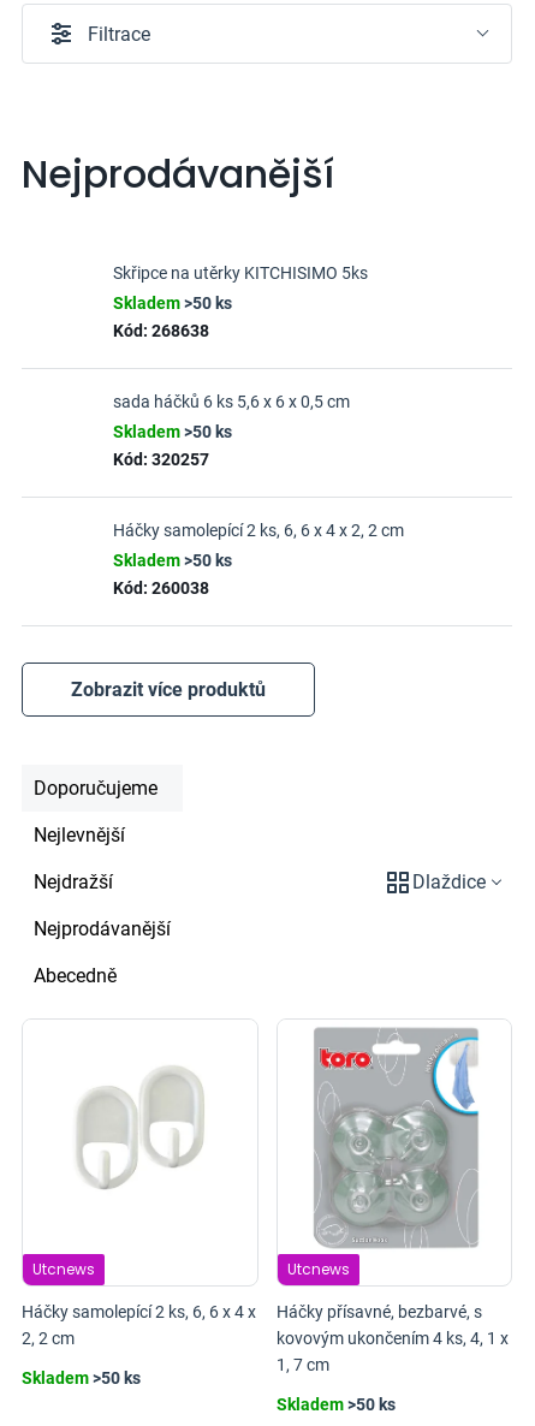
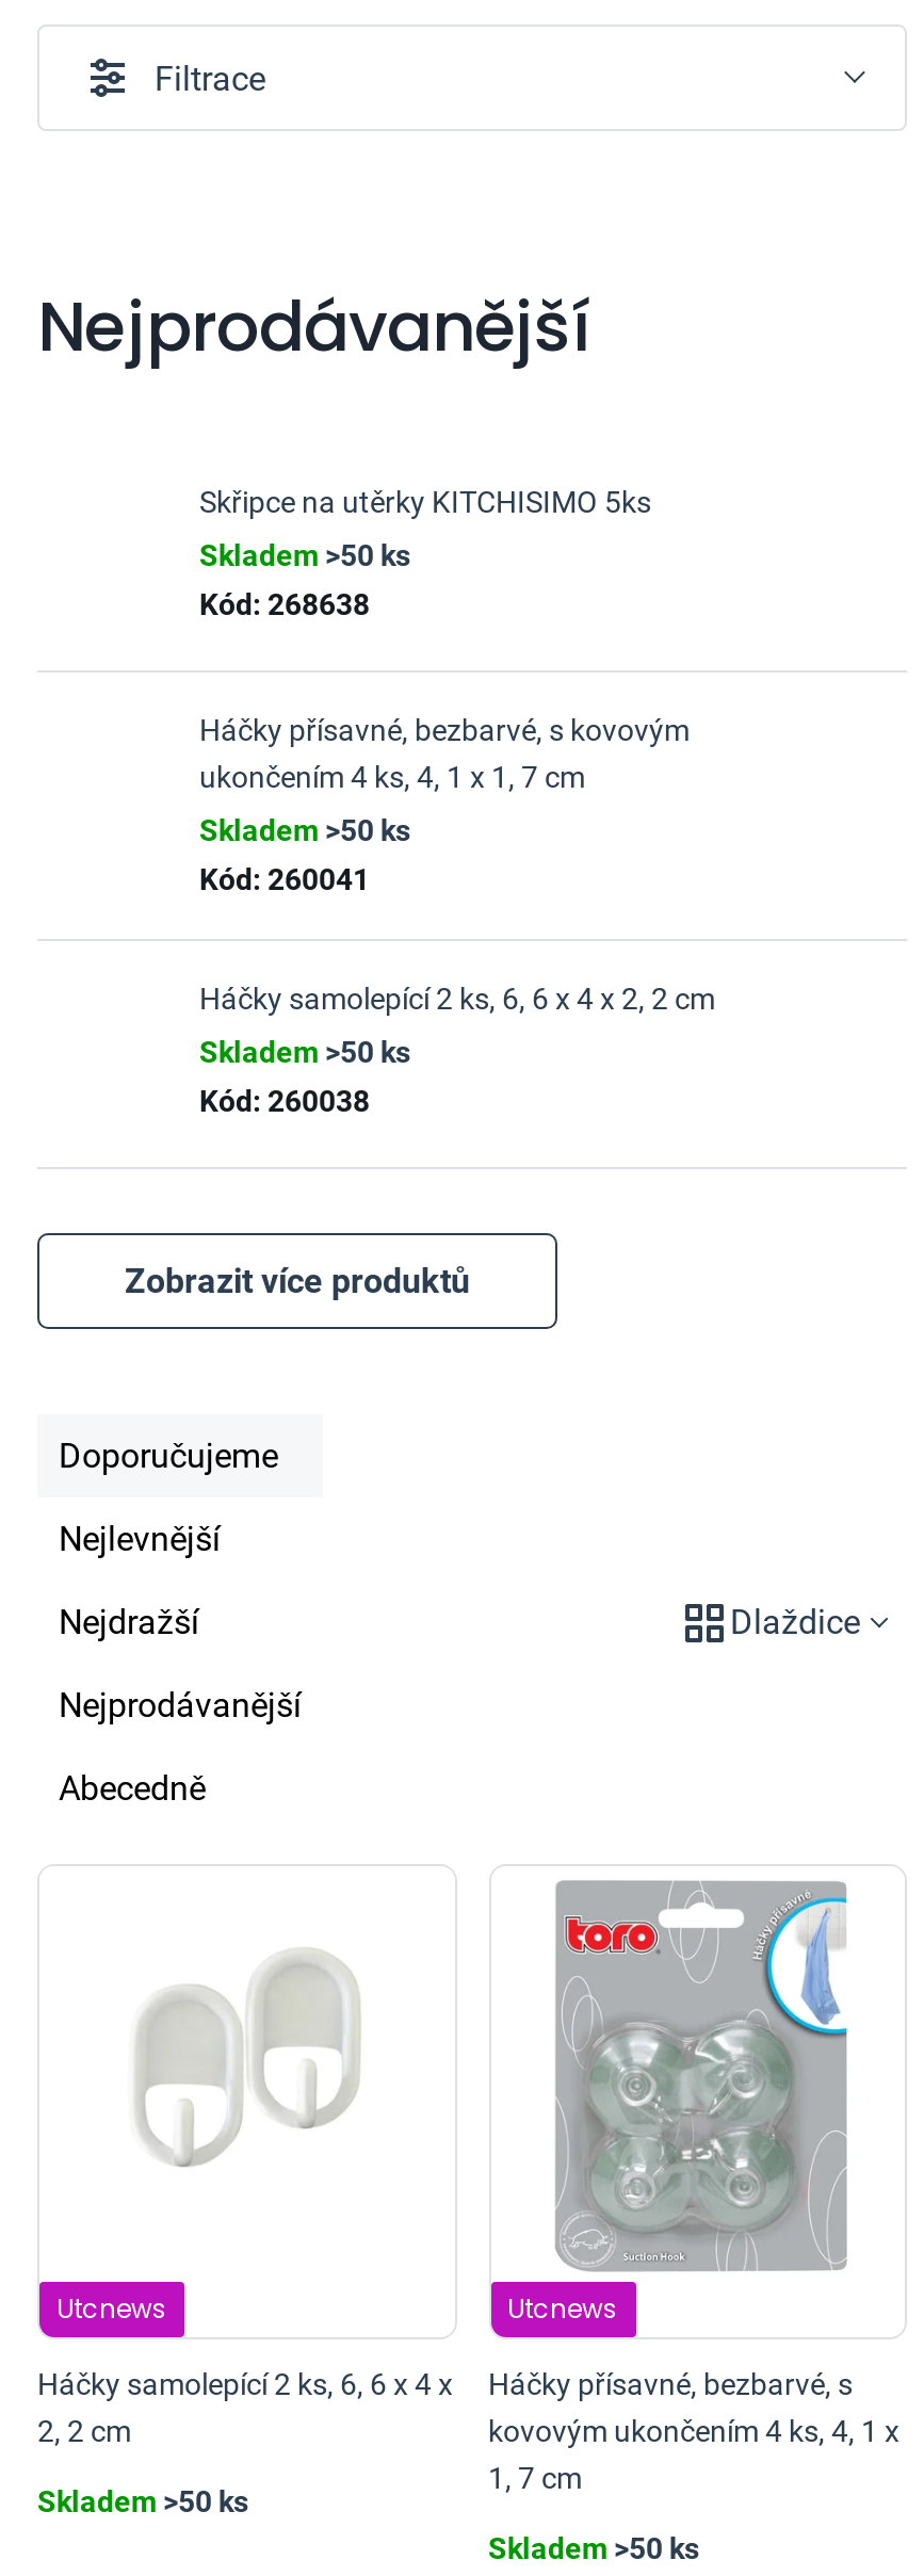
[113,392,350,411] sada háčků 6 ks 5,6 x 6 x 0,5 cm -> [199,713,690,794] Háčky přísavné, bezbarvé, s kovovým | ukončením 4 ks, 4, 1 x 1, 7 cm
[113,450,209,469] Kód: 320257 -> [199,862,370,896] Kód: 260041

